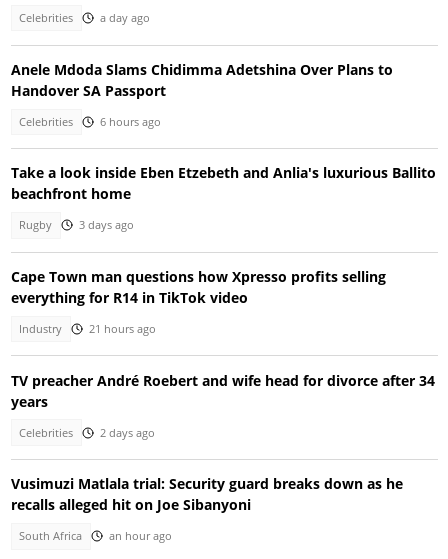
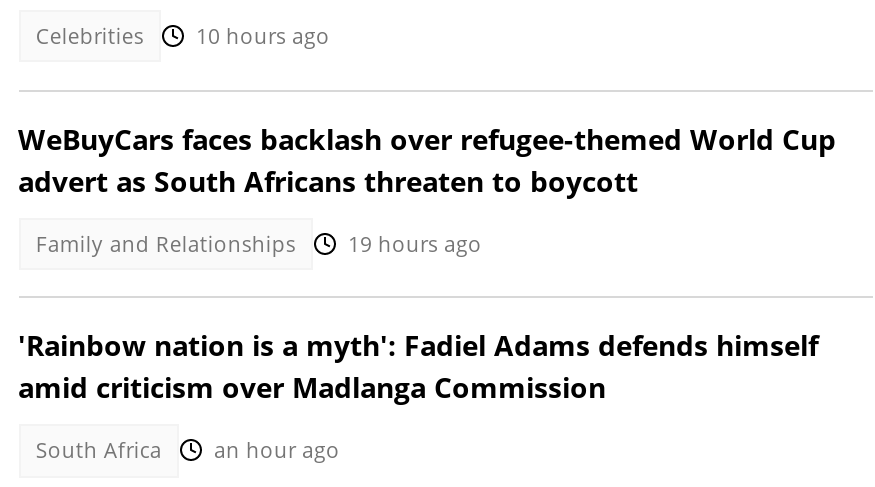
[10,11,435,514] a day ago | Anele Mdoda Slams Chidimma Adetshina Over Plans to | Handover SA Passport | Celebrities | 6 hours ago | Take a look inside Eben Etzebeth and Anlia's luxurious Ballito | beachfront home | Rugby | 3 days ago | Cape Town man questions how Xpresso profits selling | everything for R14 in TikTok video | Industry | 21 hours ago | TV preacher André Roebert and wife head for divorce after 34 | years | Celebrities | 2 days ago | Vusimuzi Matlala trial: Security guard breaks down as he | recalls alleged hit on Joe Sibanyoni -> [18,22,836,407] 10 hours ago | WeBuyCars faces backlash over refugee-themed World Cup | advert as South Africans threaten to boycott | Family and Relationships | 19 hours ago | 'Rainbow nation is a myth': Fadiel Adams defends himself | amid criticism over Madlanga Commission

